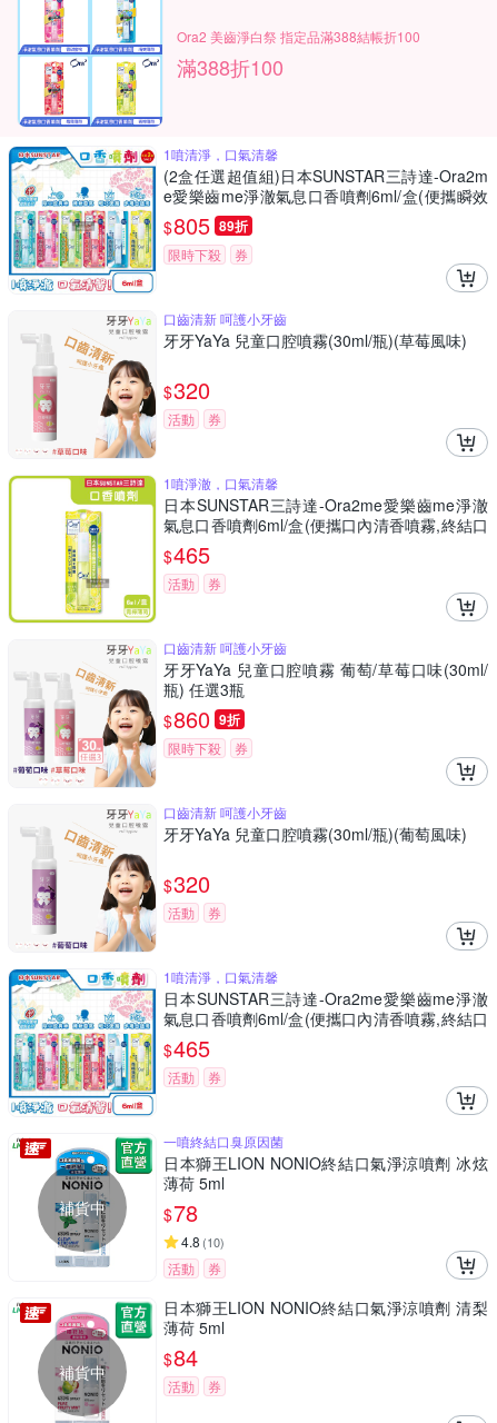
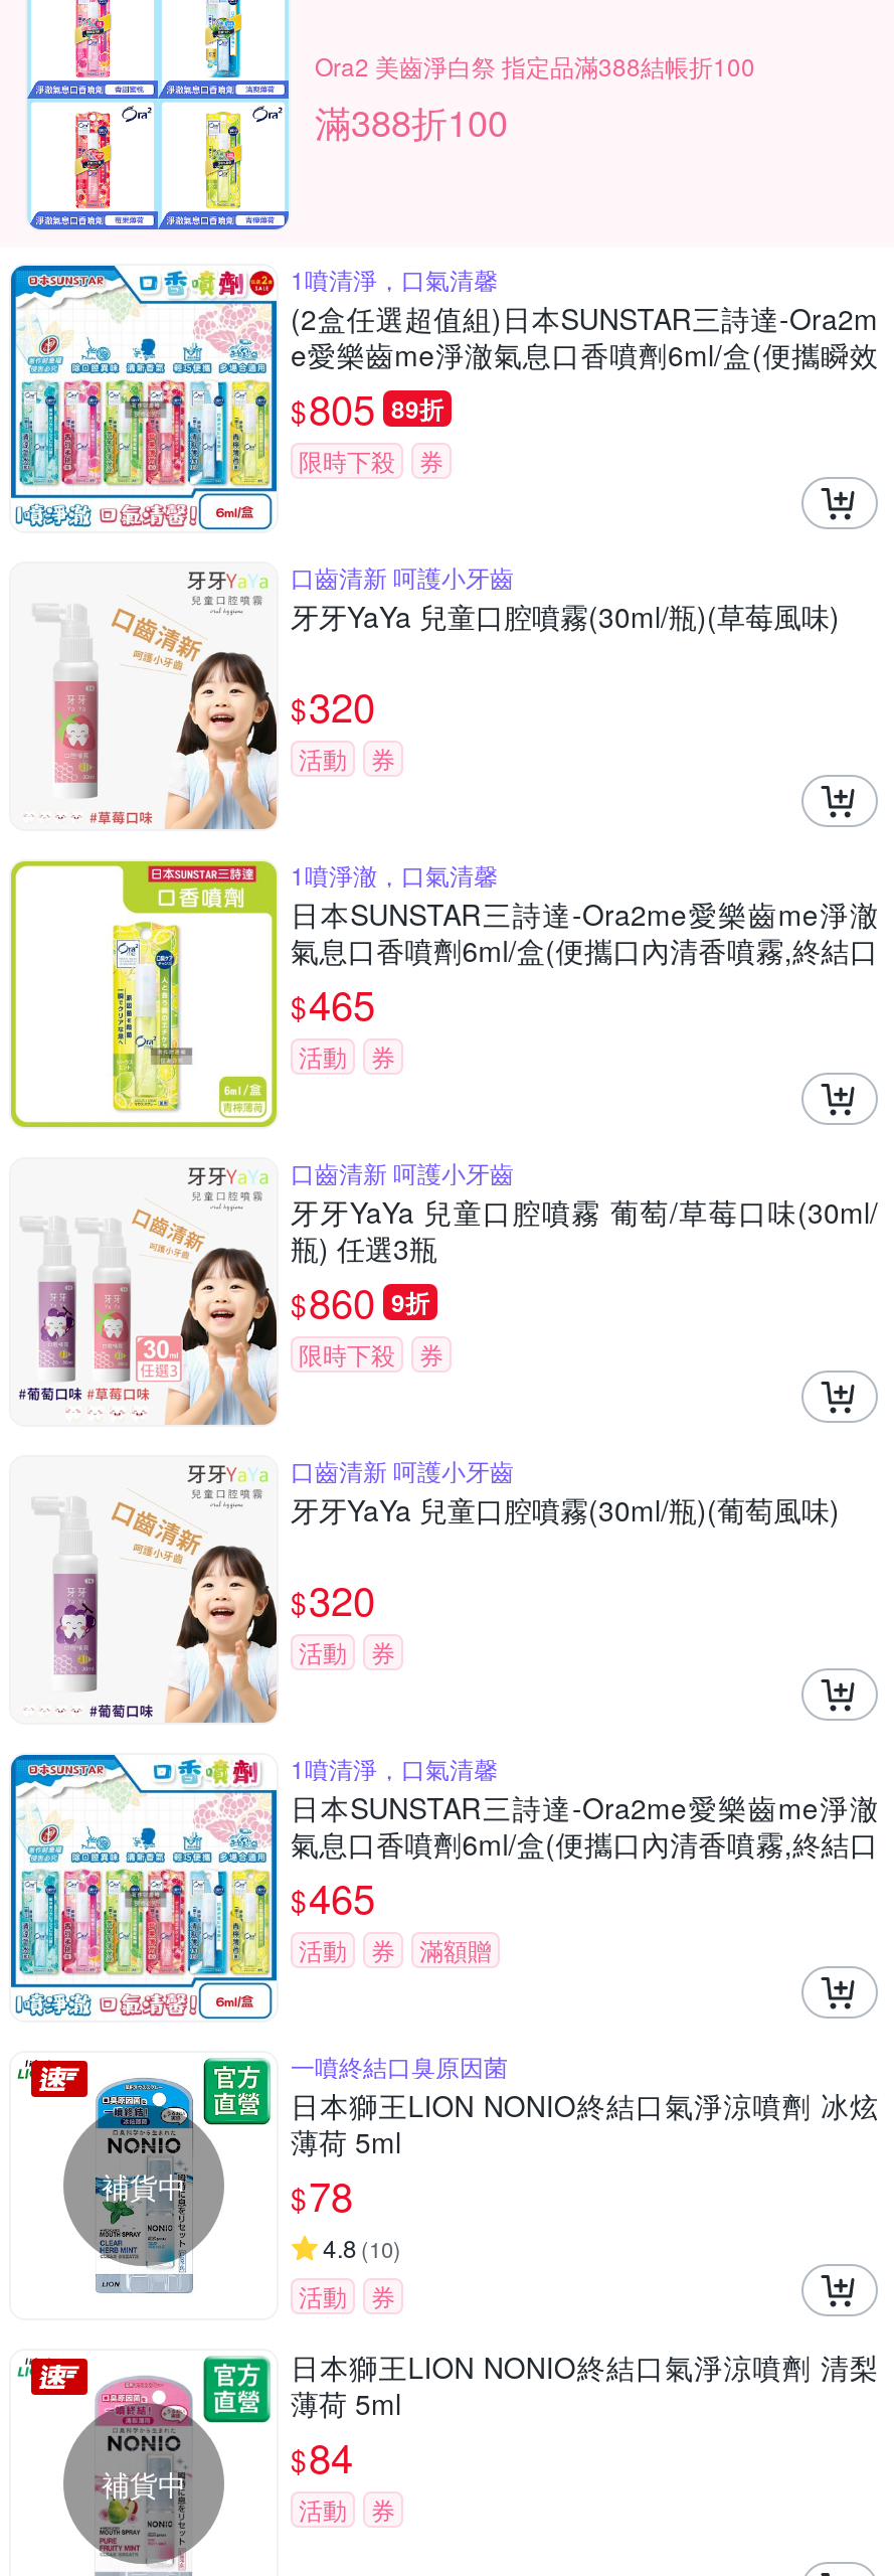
none -> [419,1933,492,1967] 滿額贈

